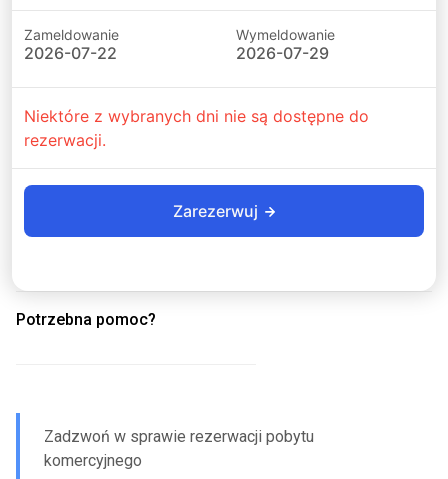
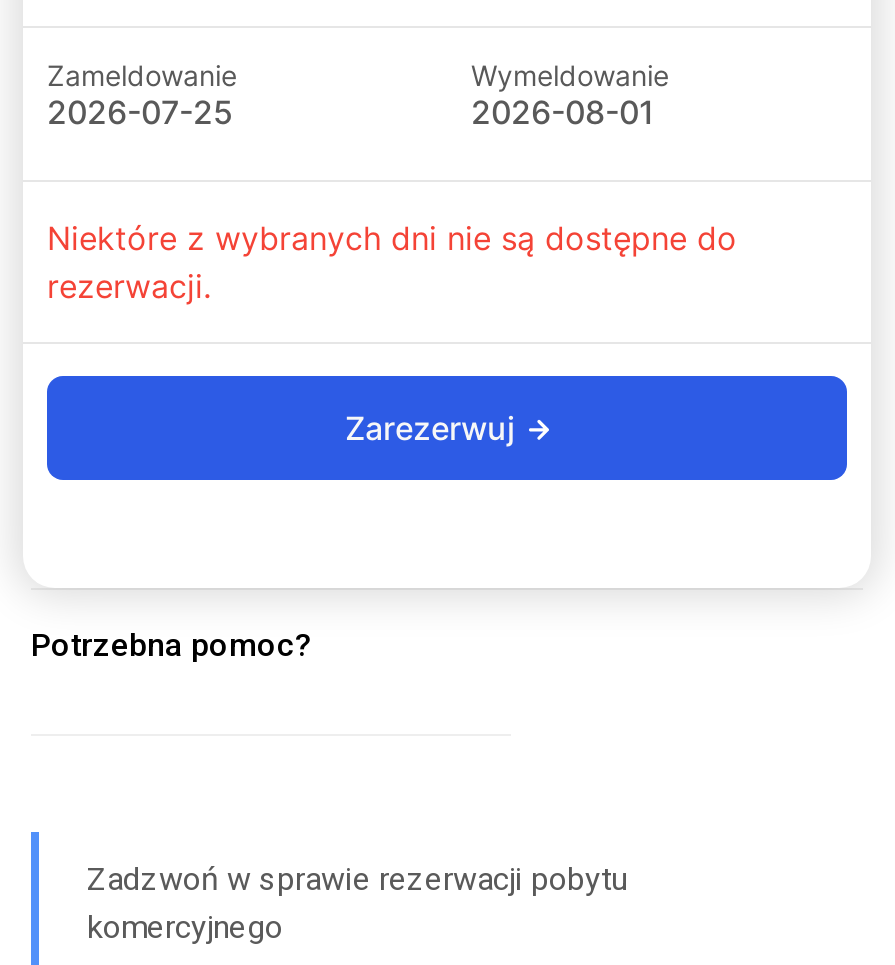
[24,43,117,63] 2026-07-22 -> [47,92,233,132] 2026-07-25
[236,43,329,63] 2026-07-29 -> [471,92,655,132] 2026-08-01

